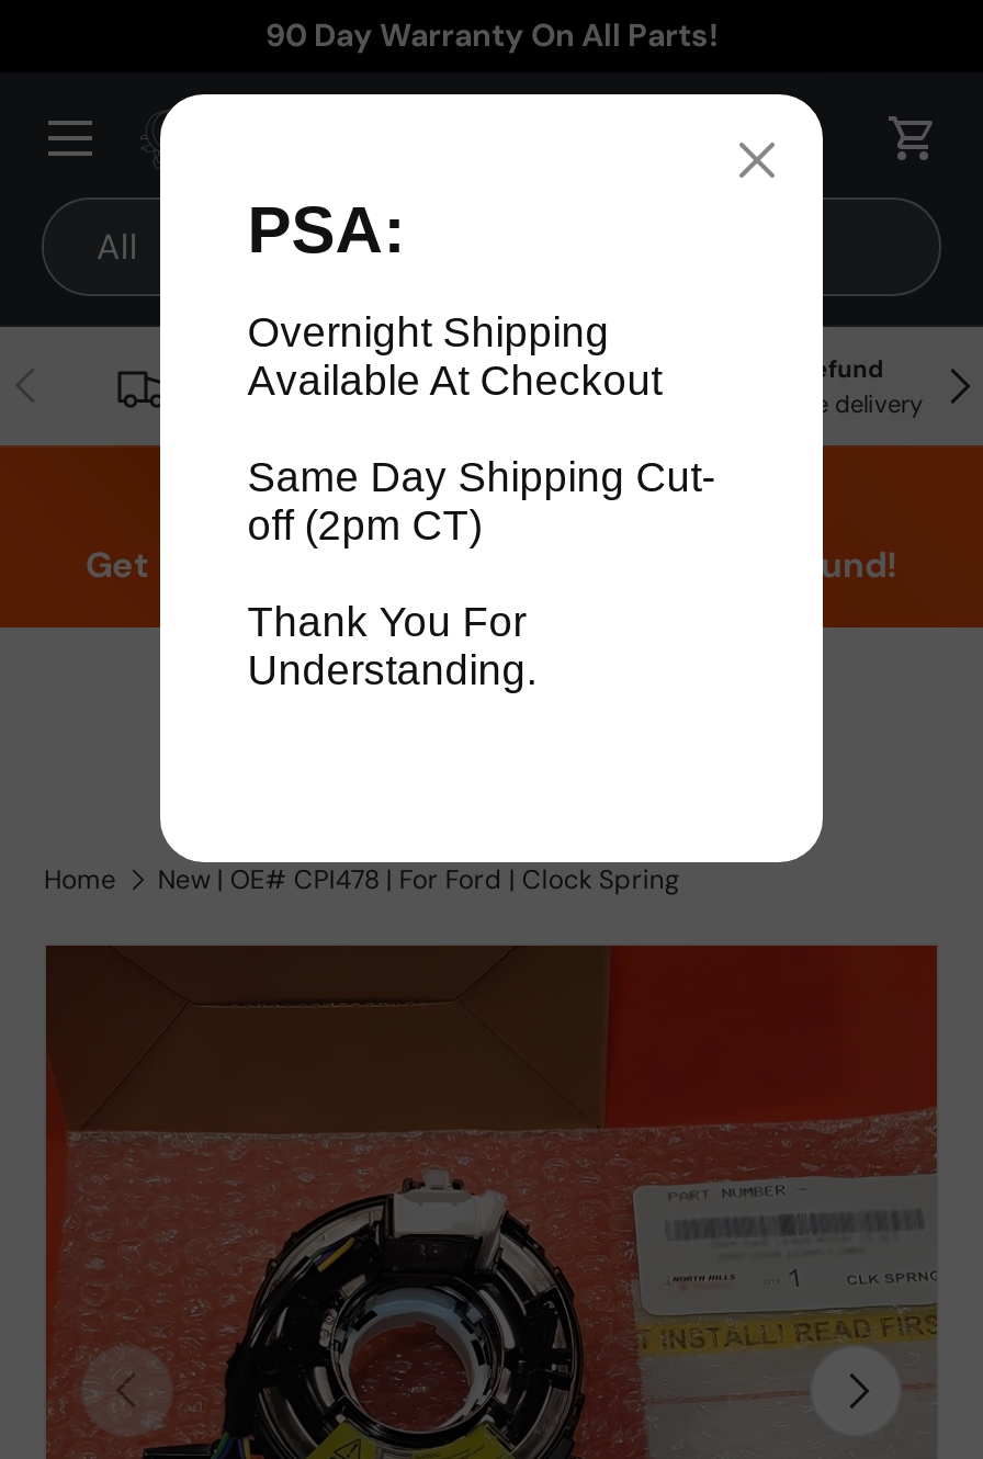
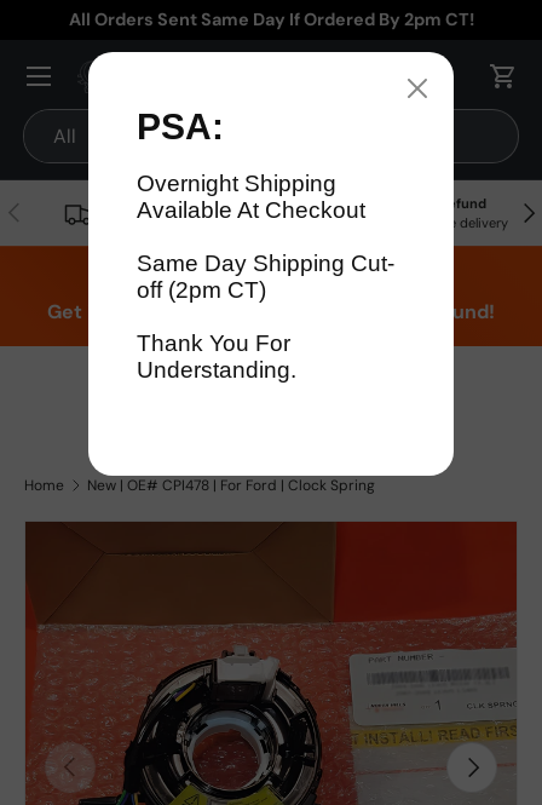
[265,15,718,55] 90 Day Warranty On All Parts! -> [68,8,474,30] All Orders Sent Same Day If Ordered By 2pm CT!

